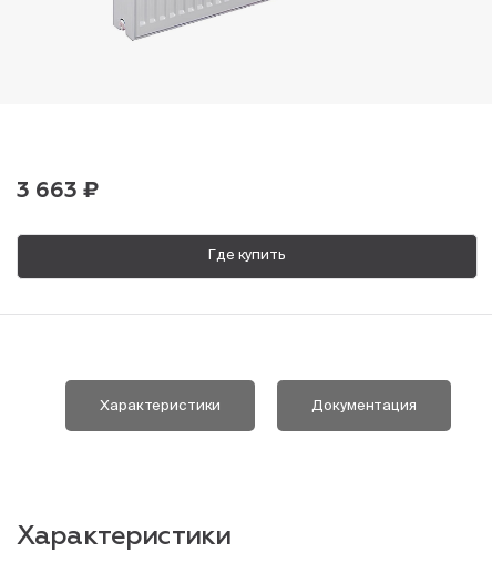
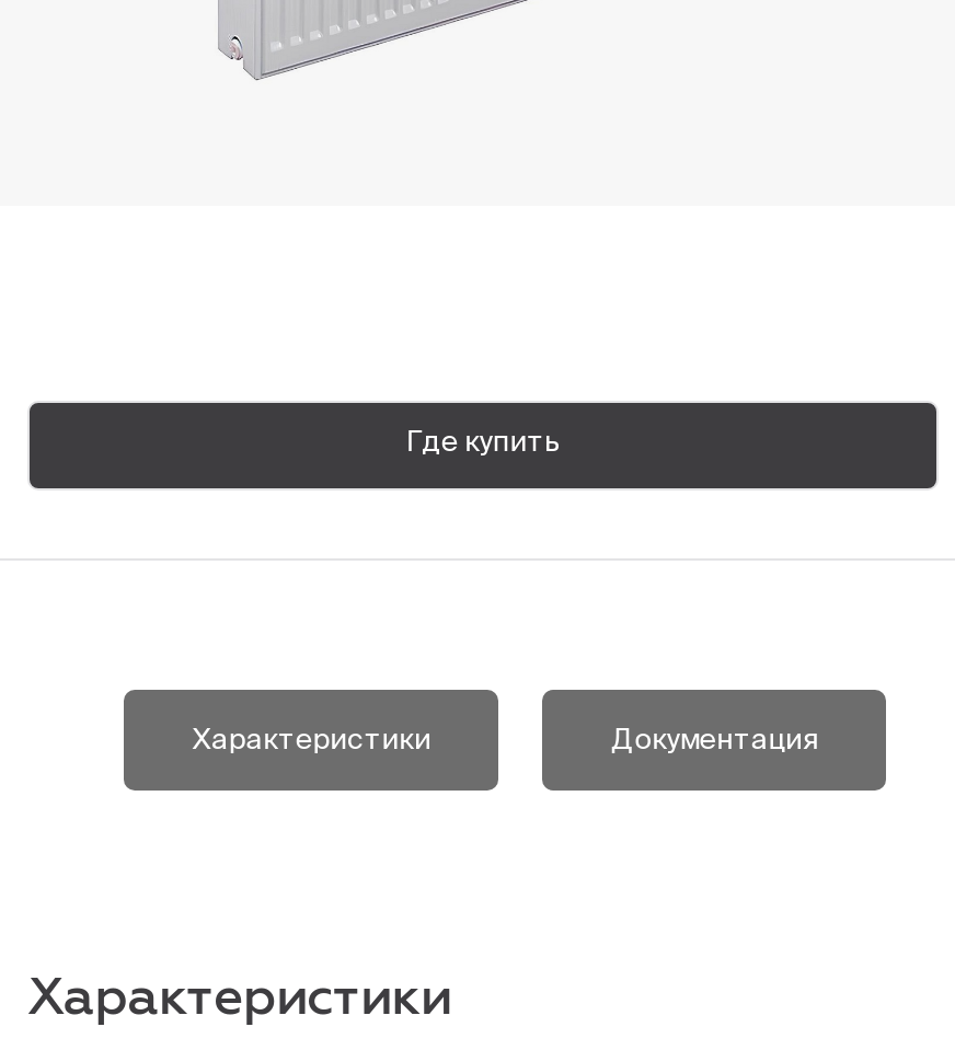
[17,180,99,202] 3 663 ₽ -> none

